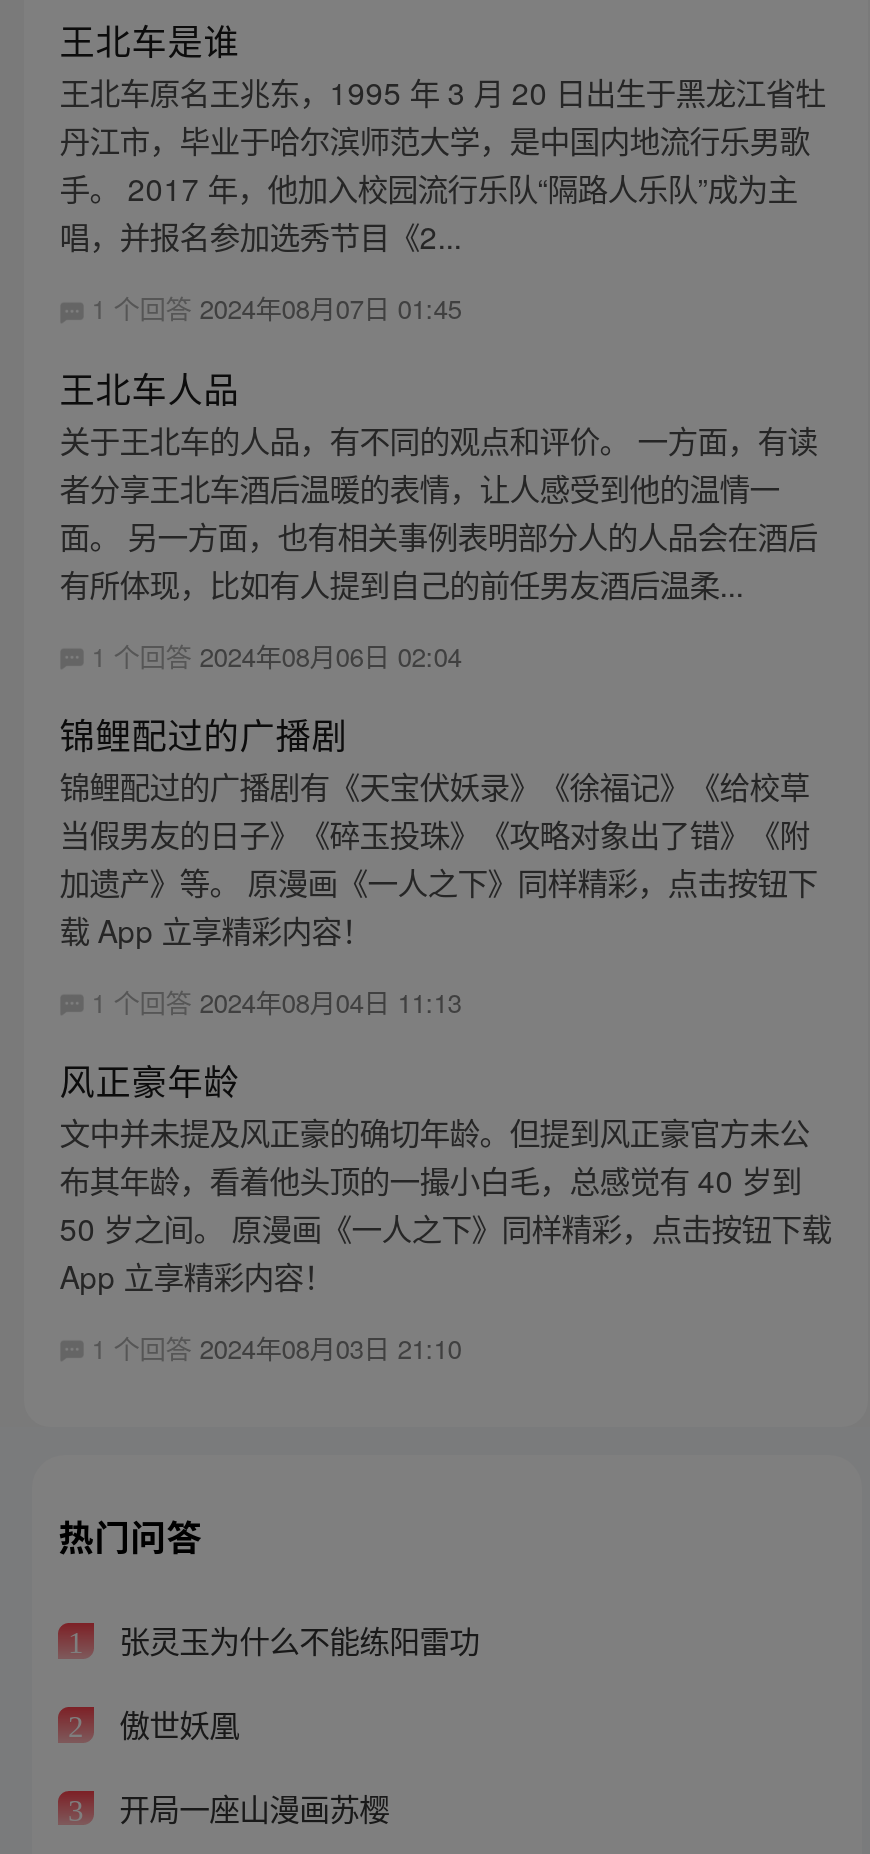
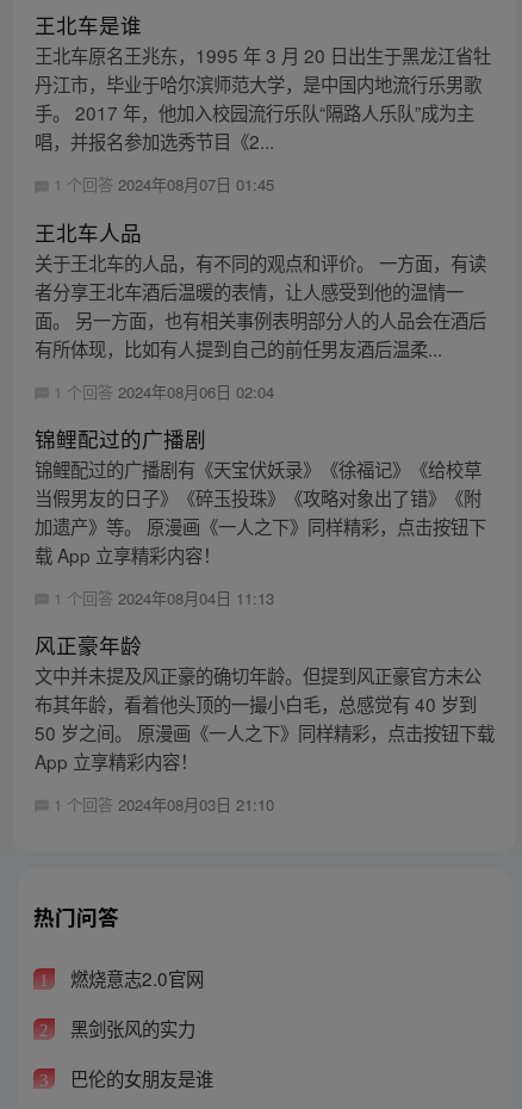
[111,1618,479,1662] 张灵玉为什么不能练阳雷功 -> [65,965,203,992] 燃烧意志2.0官网
[111,1701,239,1745] 傲世妖凰 -> [65,1015,195,1041] 黑剑张风的实力
[111,1784,389,1828] 开局一座山漫画苏樱 -> [65,1065,213,1091] 巴伦的女朋友是谁

